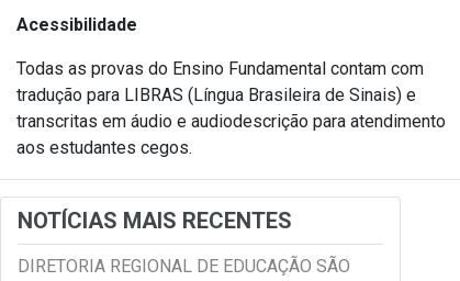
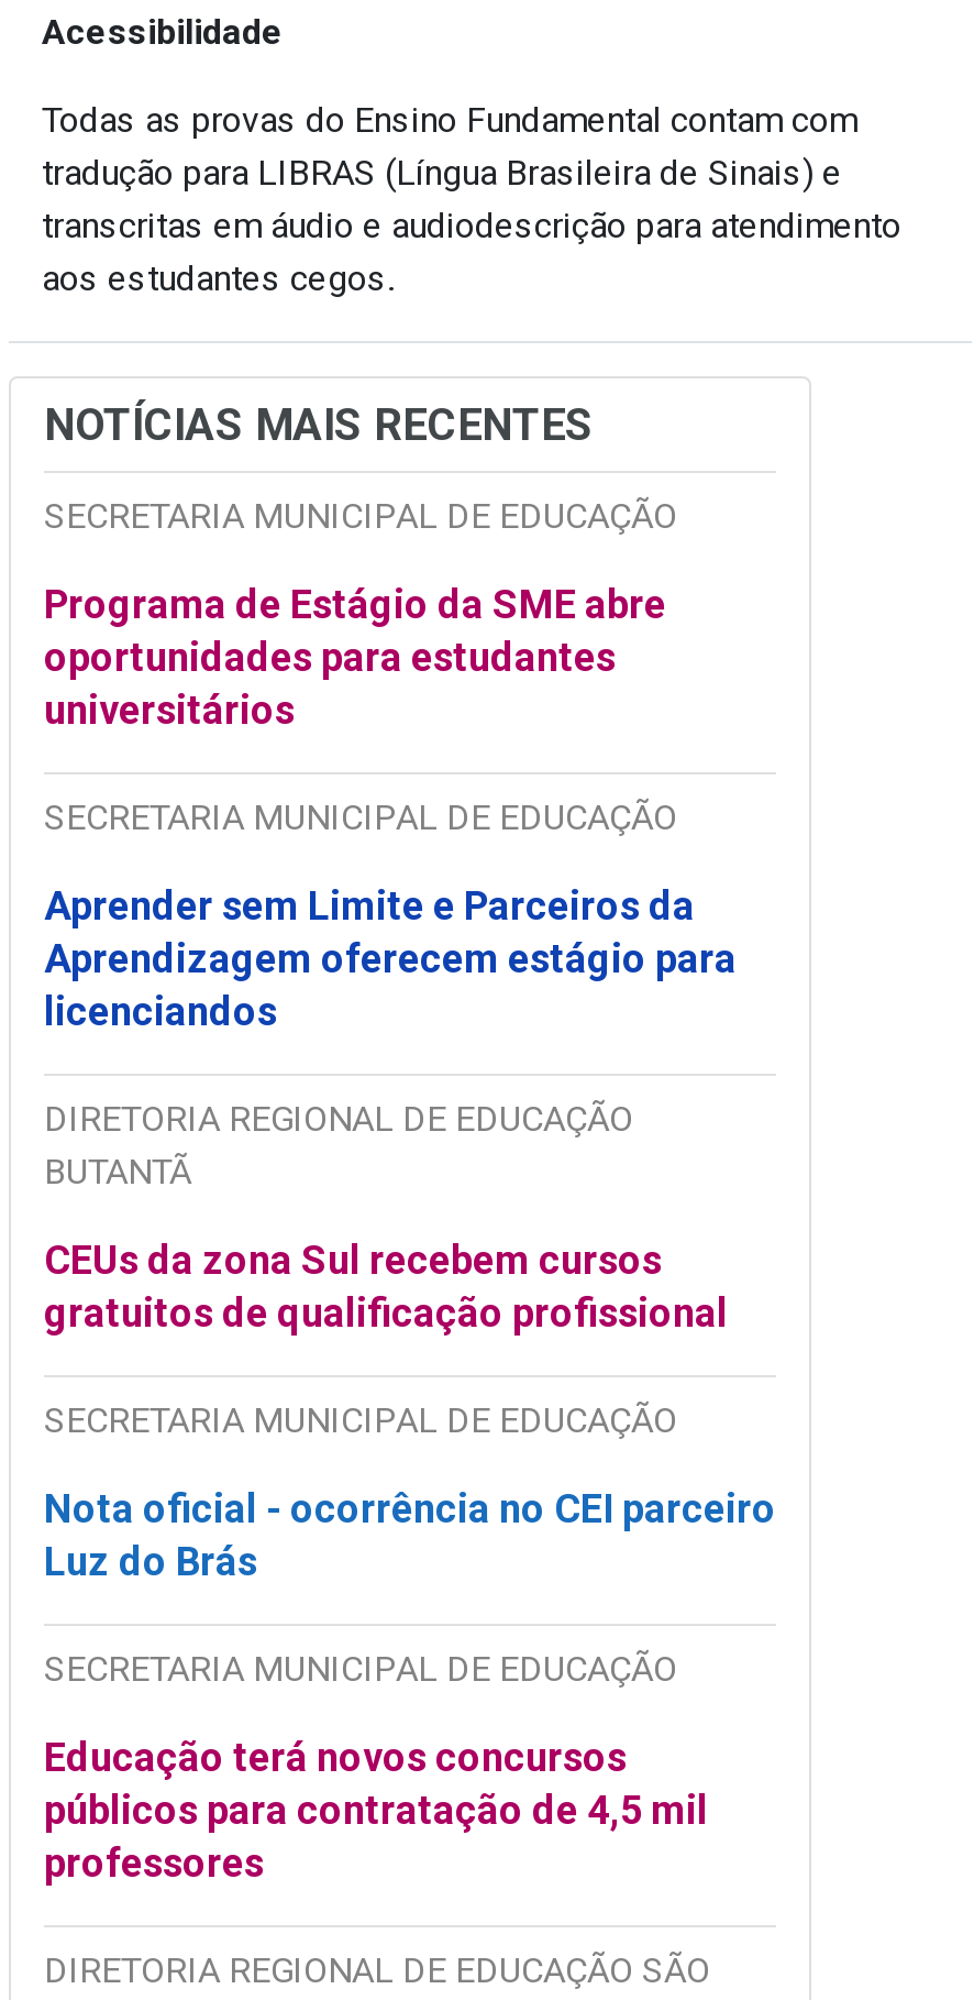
none -> [44,496,776,1886] SECRETARIA MUNICIPAL DE EDUCAÇÃO | Programa de Estágio da SME abre | oportunidades para estudantes | universitários | SECRETARIA MUNICIPAL DE EDUCAÇÃO | Aprender sem Limite e Parceiros da | Aprendizagem oferecem estágio para | licenciandos | DIRETORIA REGIONAL DE EDUCAÇÃO | BUTANTÃ | CEUs da zona Sul recebem cursos | gratuitos de qualificação profissional | SECRETARIA MUNICIPAL DE EDUCAÇÃO | Nota oficial - ocorrência no CEI parceiro | Luz do Brás | SECRETARIA MUNICIPAL DE EDUCAÇÃO | Educação terá novos concursos | públicos para contratação de 4,5 mil | professores

